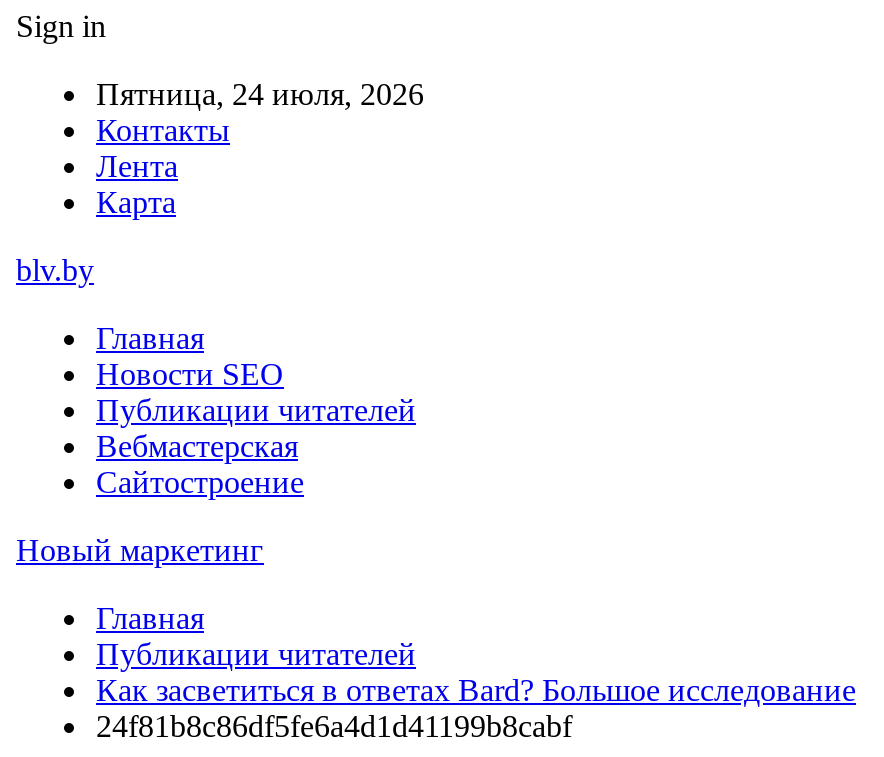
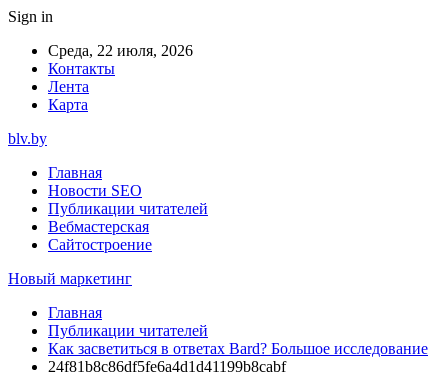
[96,77,424,111] Пятница, 24 июля, 2026 -> [48,42,193,59] Среда, 22 июля, 2026

